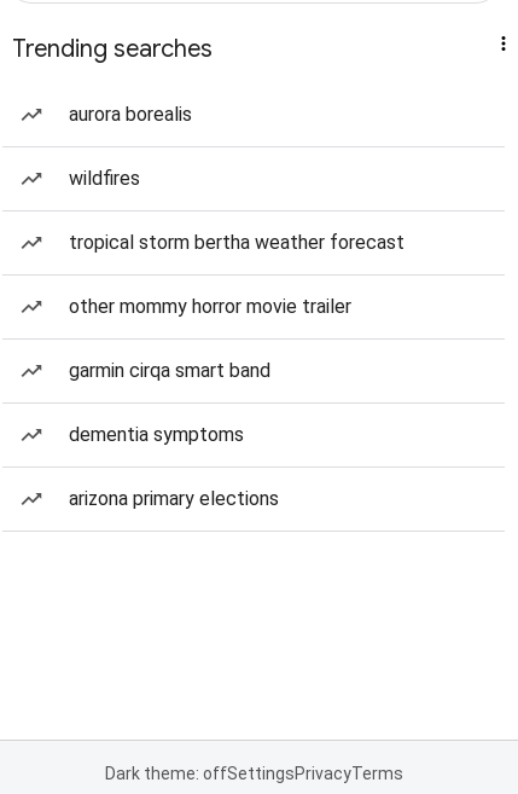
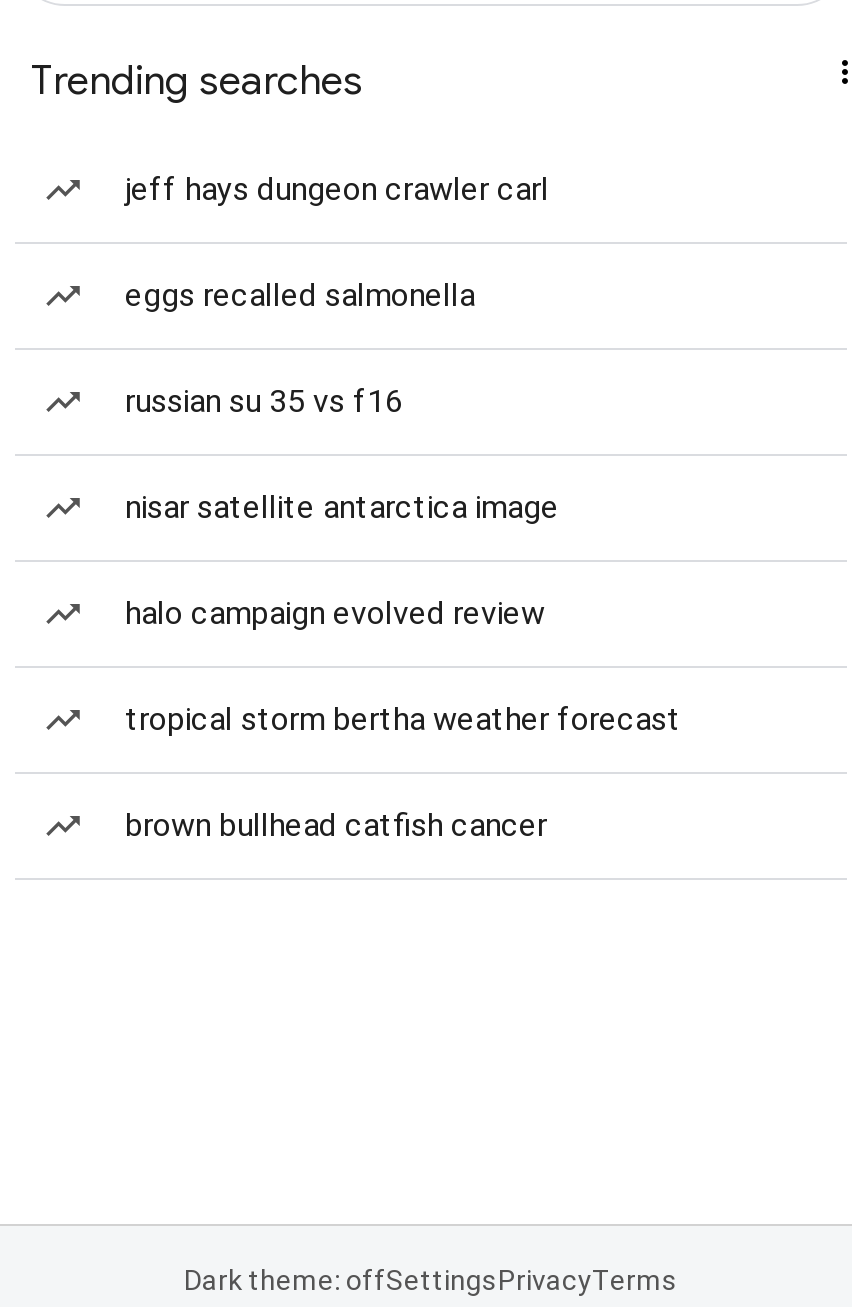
[69,103,192,190] aurora borealis | wildfires -> [125,170,559,632] jeff hays dungeon crawler carl | eggs recalled salmonella | russian su 35 vs f16 | nisar satellite antarctica image | halo campaign evolved review
moved [69,231,404,254] -> [125,700,681,738]: tropical storm bertha weather forecast
[69,295,351,510] other mommy horror movie trailer | garmin cirqa smart band | dementia symptoms | arizona primary elections -> [125,806,547,844] brown bullhead catfish cancer

